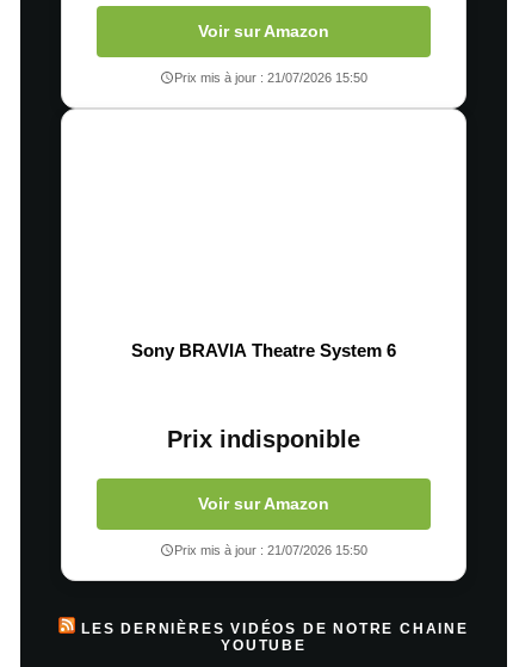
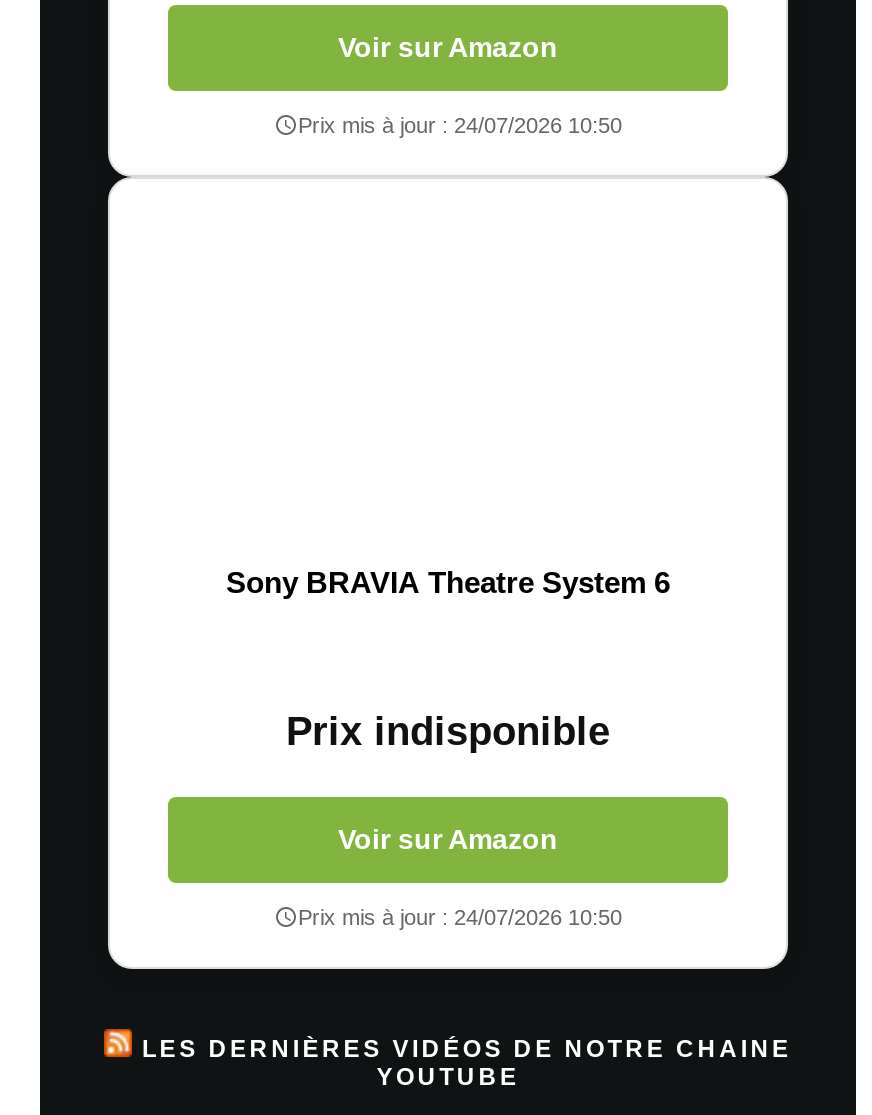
[174,70,367,85] Prix mis à jour : 21/07/2026 15:50 -> [298,113,622,137] Prix mis à jour : 24/07/2026 10:50
[174,543,367,557] Prix mis à jour : 21/07/2026 15:50 -> [298,905,622,929] Prix mis à jour : 24/07/2026 10:50

